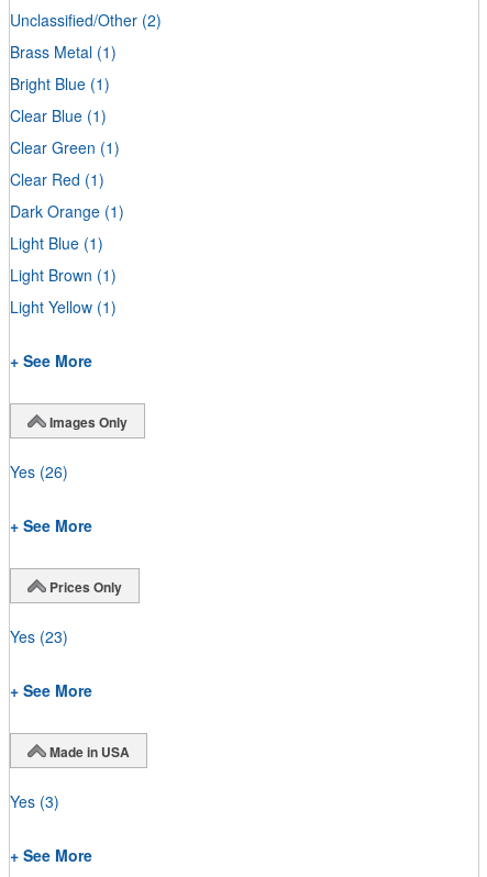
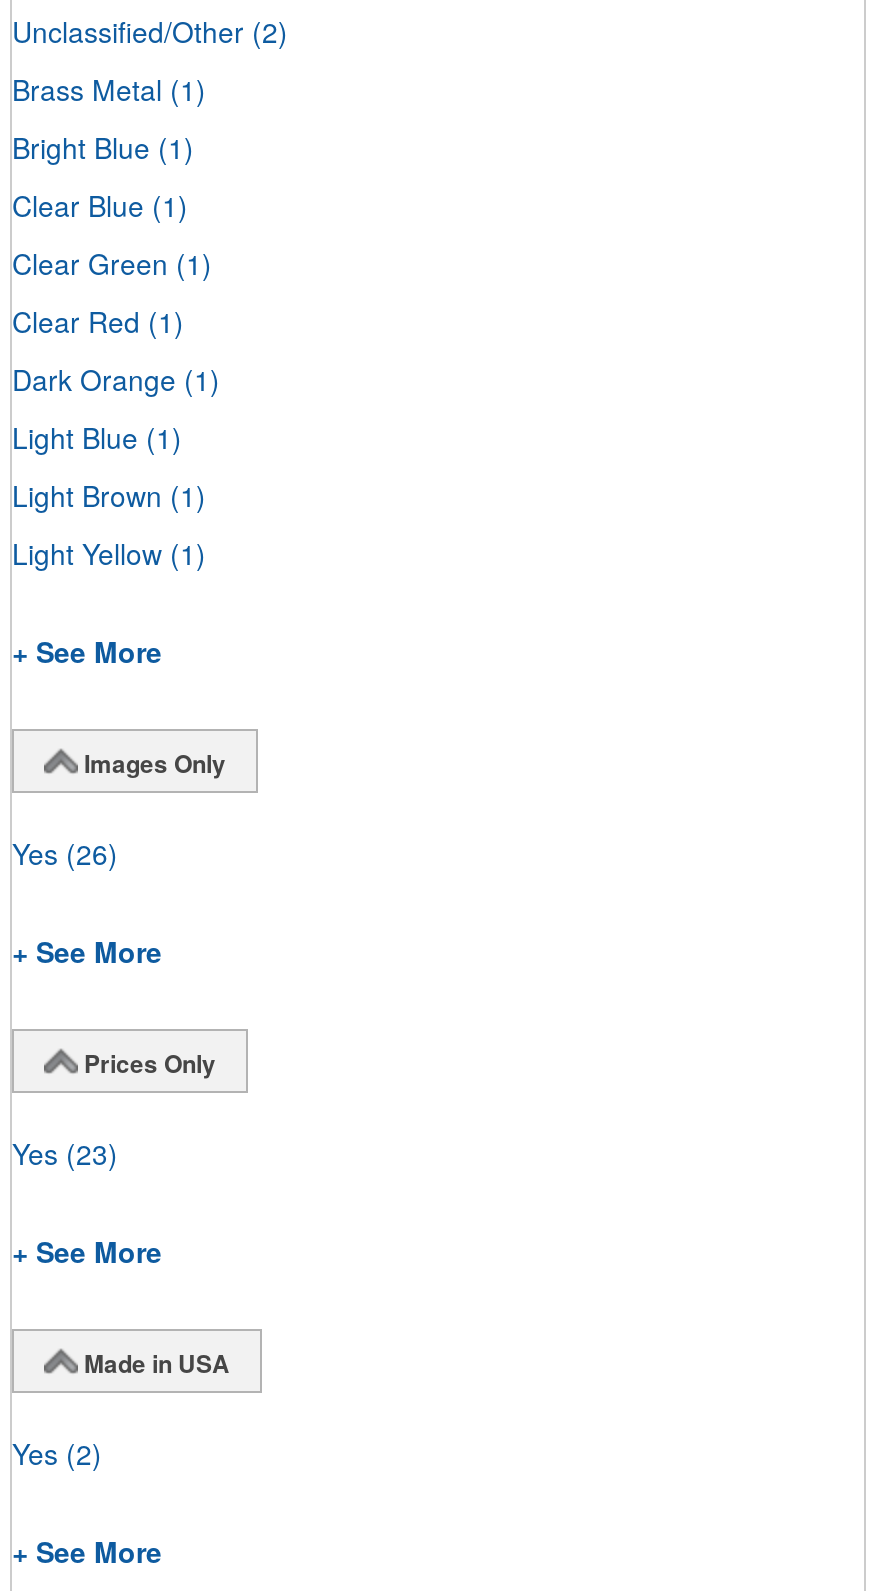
[10,791,59,812] Yes (3) -> [12,1434,102,1474] Yes (2)

